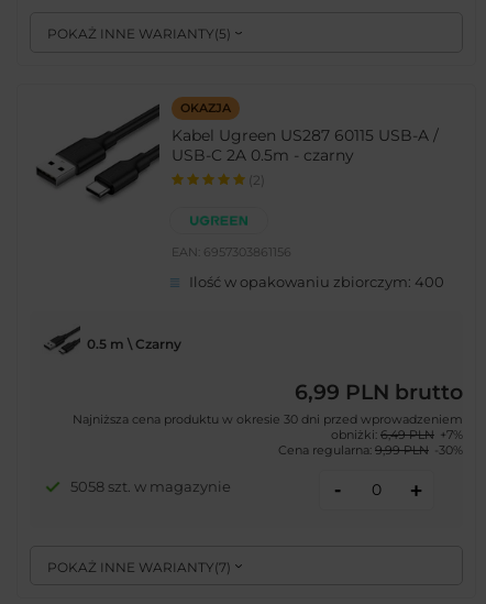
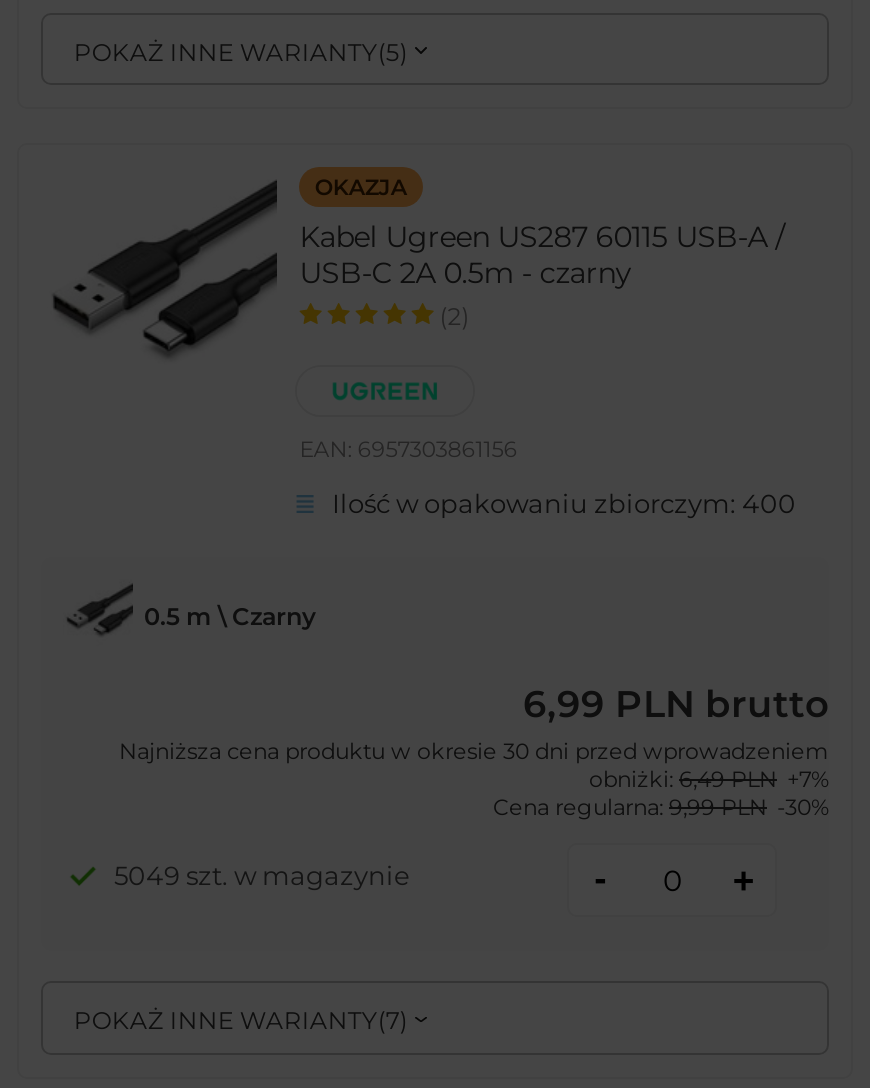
[70,478,230,496] 5058 szt. w magazynie -> [114,860,410,892] 5049 szt. w magazynie

